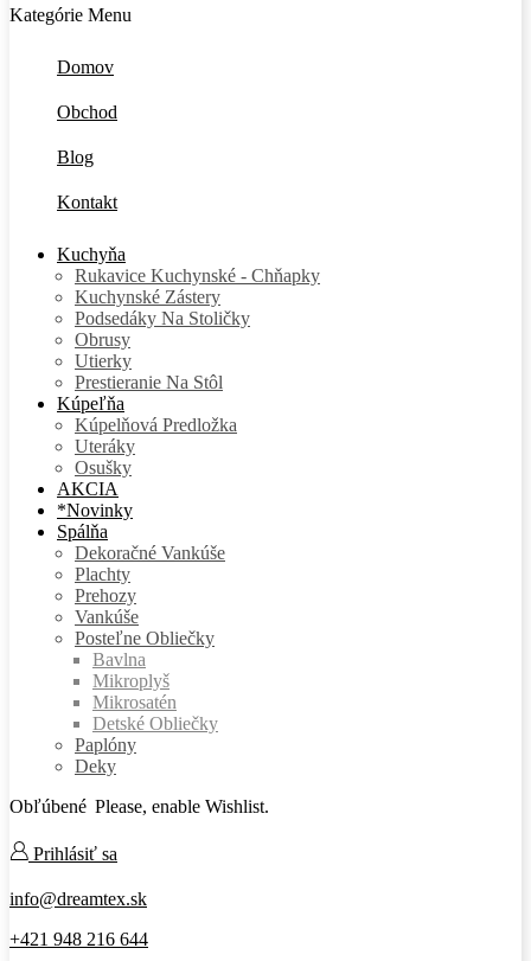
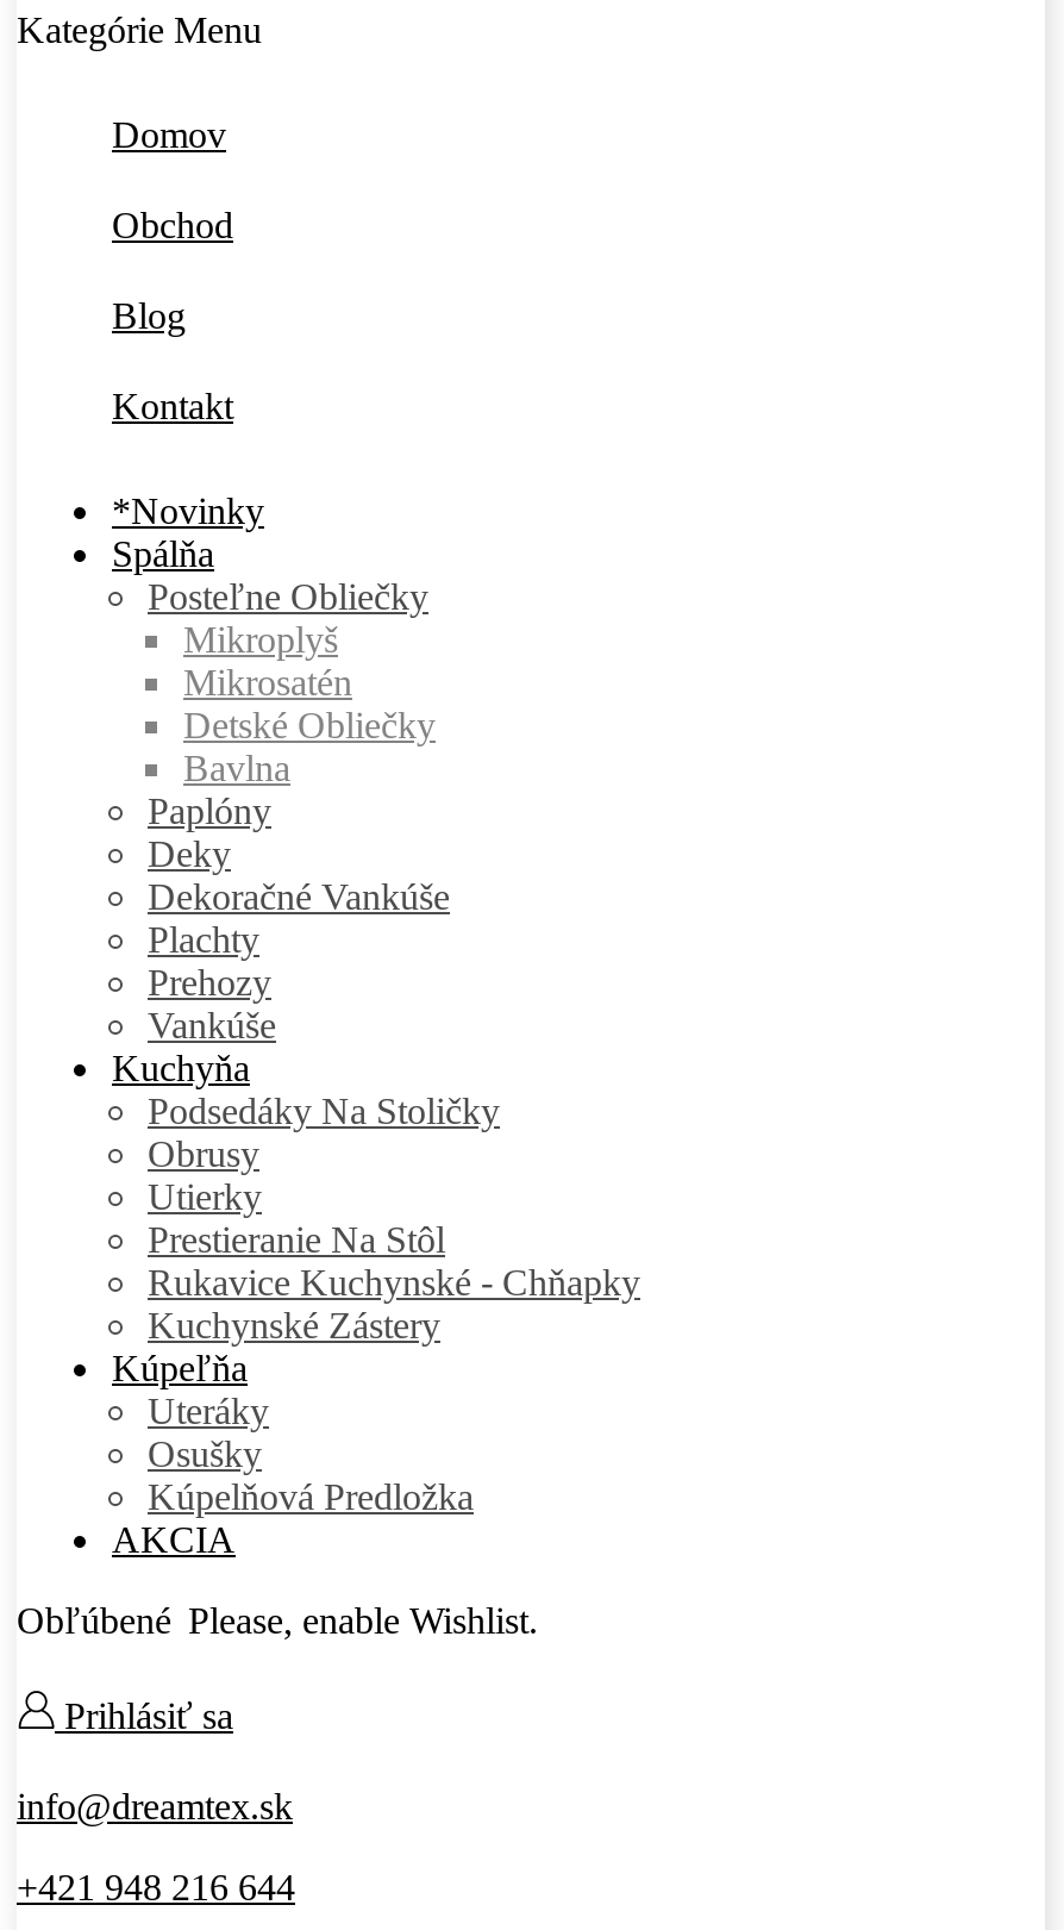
moved [57,244,126,265] -> [112,1048,250,1089]: Kuchyňa
moved [75,266,320,307] -> [148,1263,640,1346]: Rukavice Kuchynské - Chňapky | Kuchynské Zástery
moved [75,308,250,393] -> [148,1091,500,1260]: Podsedáky Na Stoličky | Obrusy | Utierky | Prestieranie Na Stôl
moved [57,394,124,414] -> [112,1348,248,1389]: Kúpeľňa
moved [75,415,237,435] -> [148,1477,474,1518]: Kúpelňová Predložka
moved [75,436,135,478] -> [148,1391,269,1475]: Uteráky | Osušky
moved [57,479,119,499] -> [112,1520,236,1560]: AKCIA
moved [57,500,225,777] -> [112,491,450,1046]: *Novinky | Spálňa | Dekoračné Vankúše | ... | Paplóny | Deky

